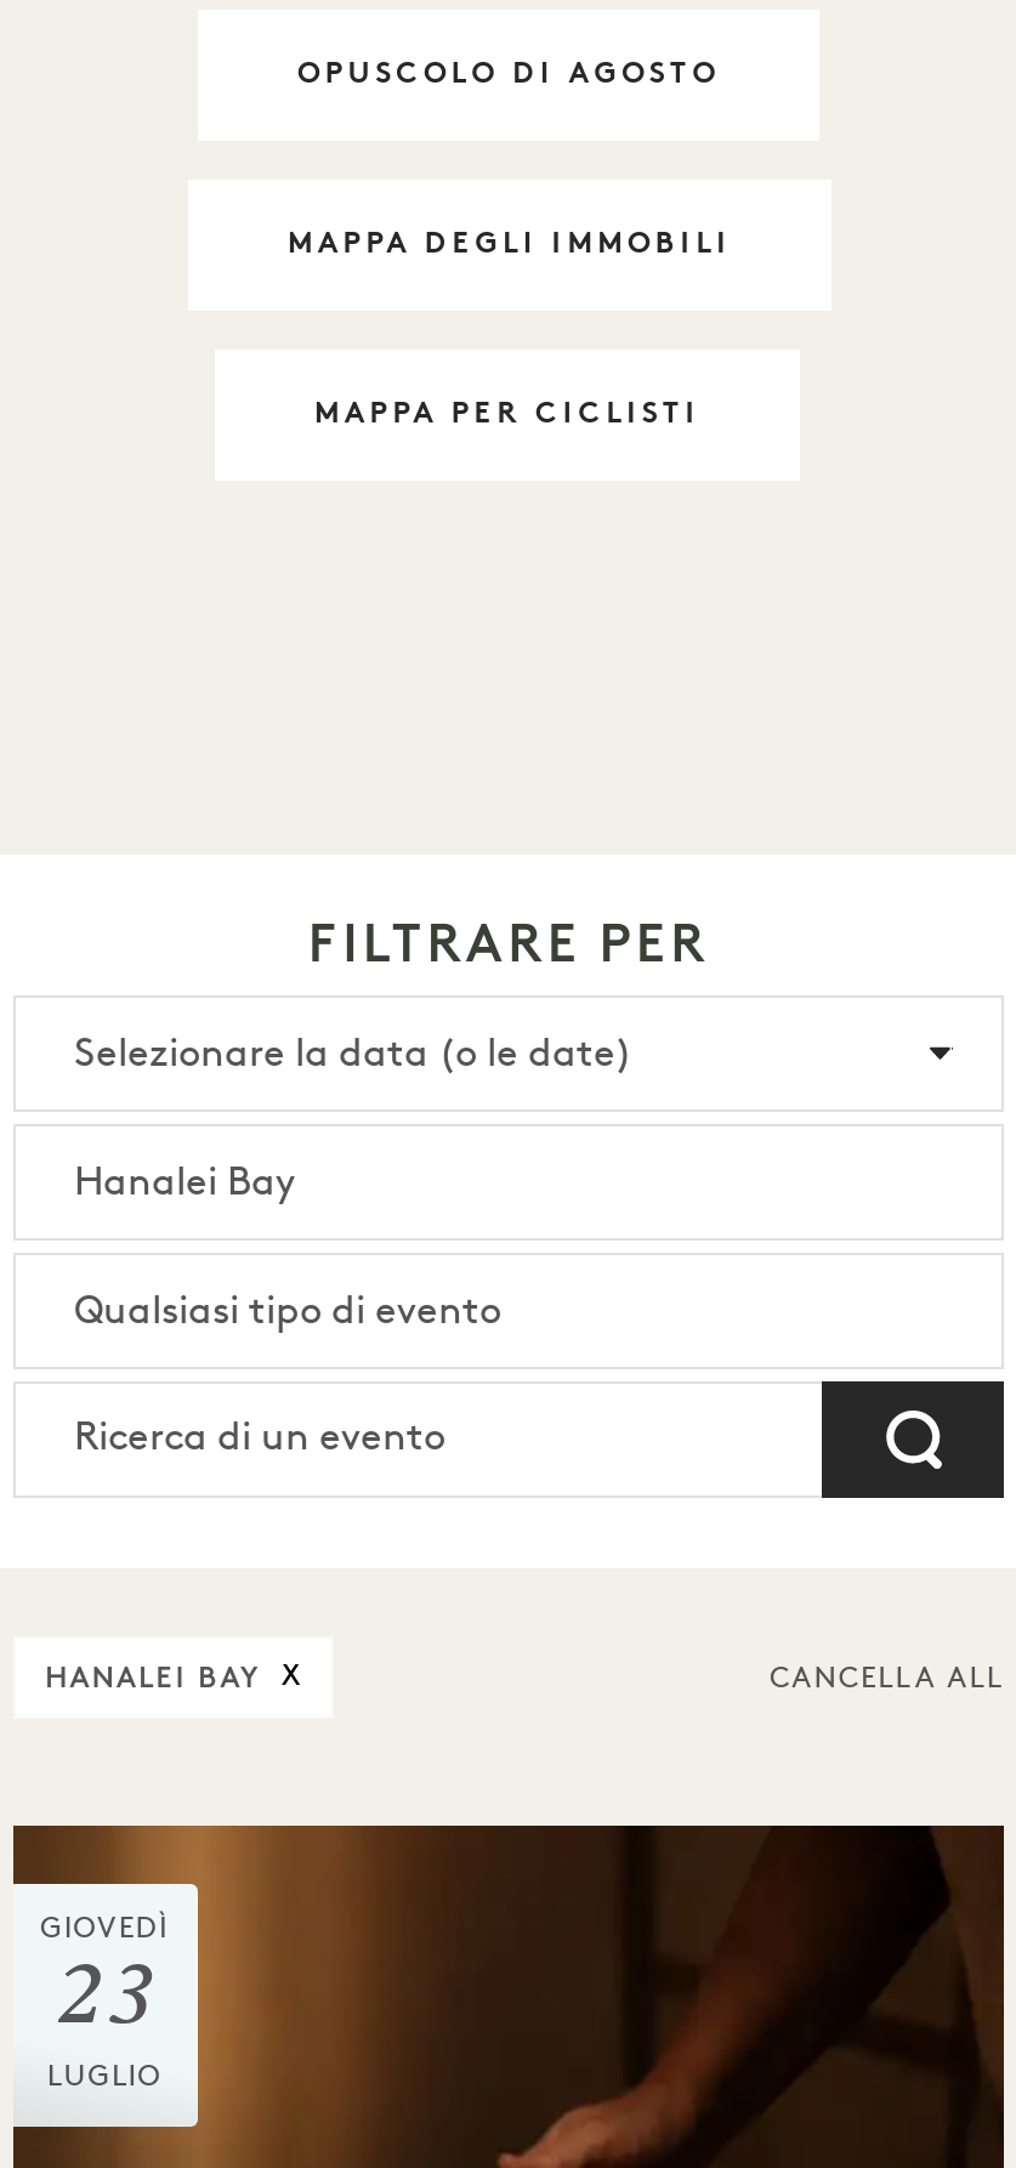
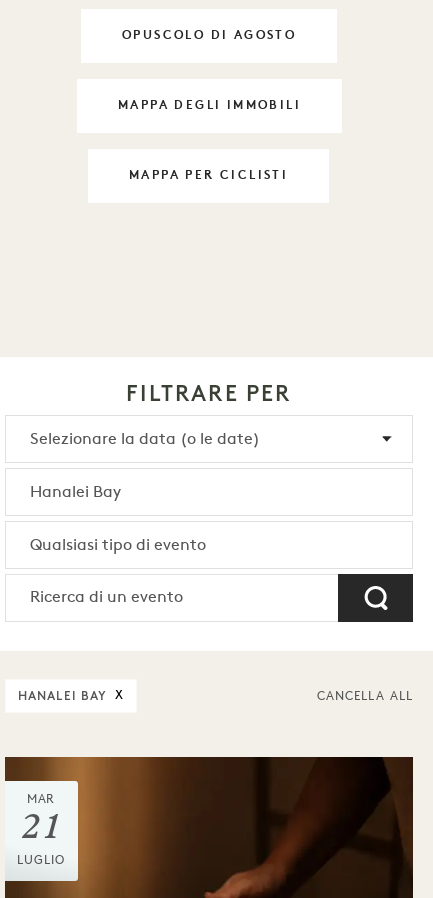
[40,1916,168,2050] GIOVEDÌ | 23 -> [20,794,62,849] MAR | 21

